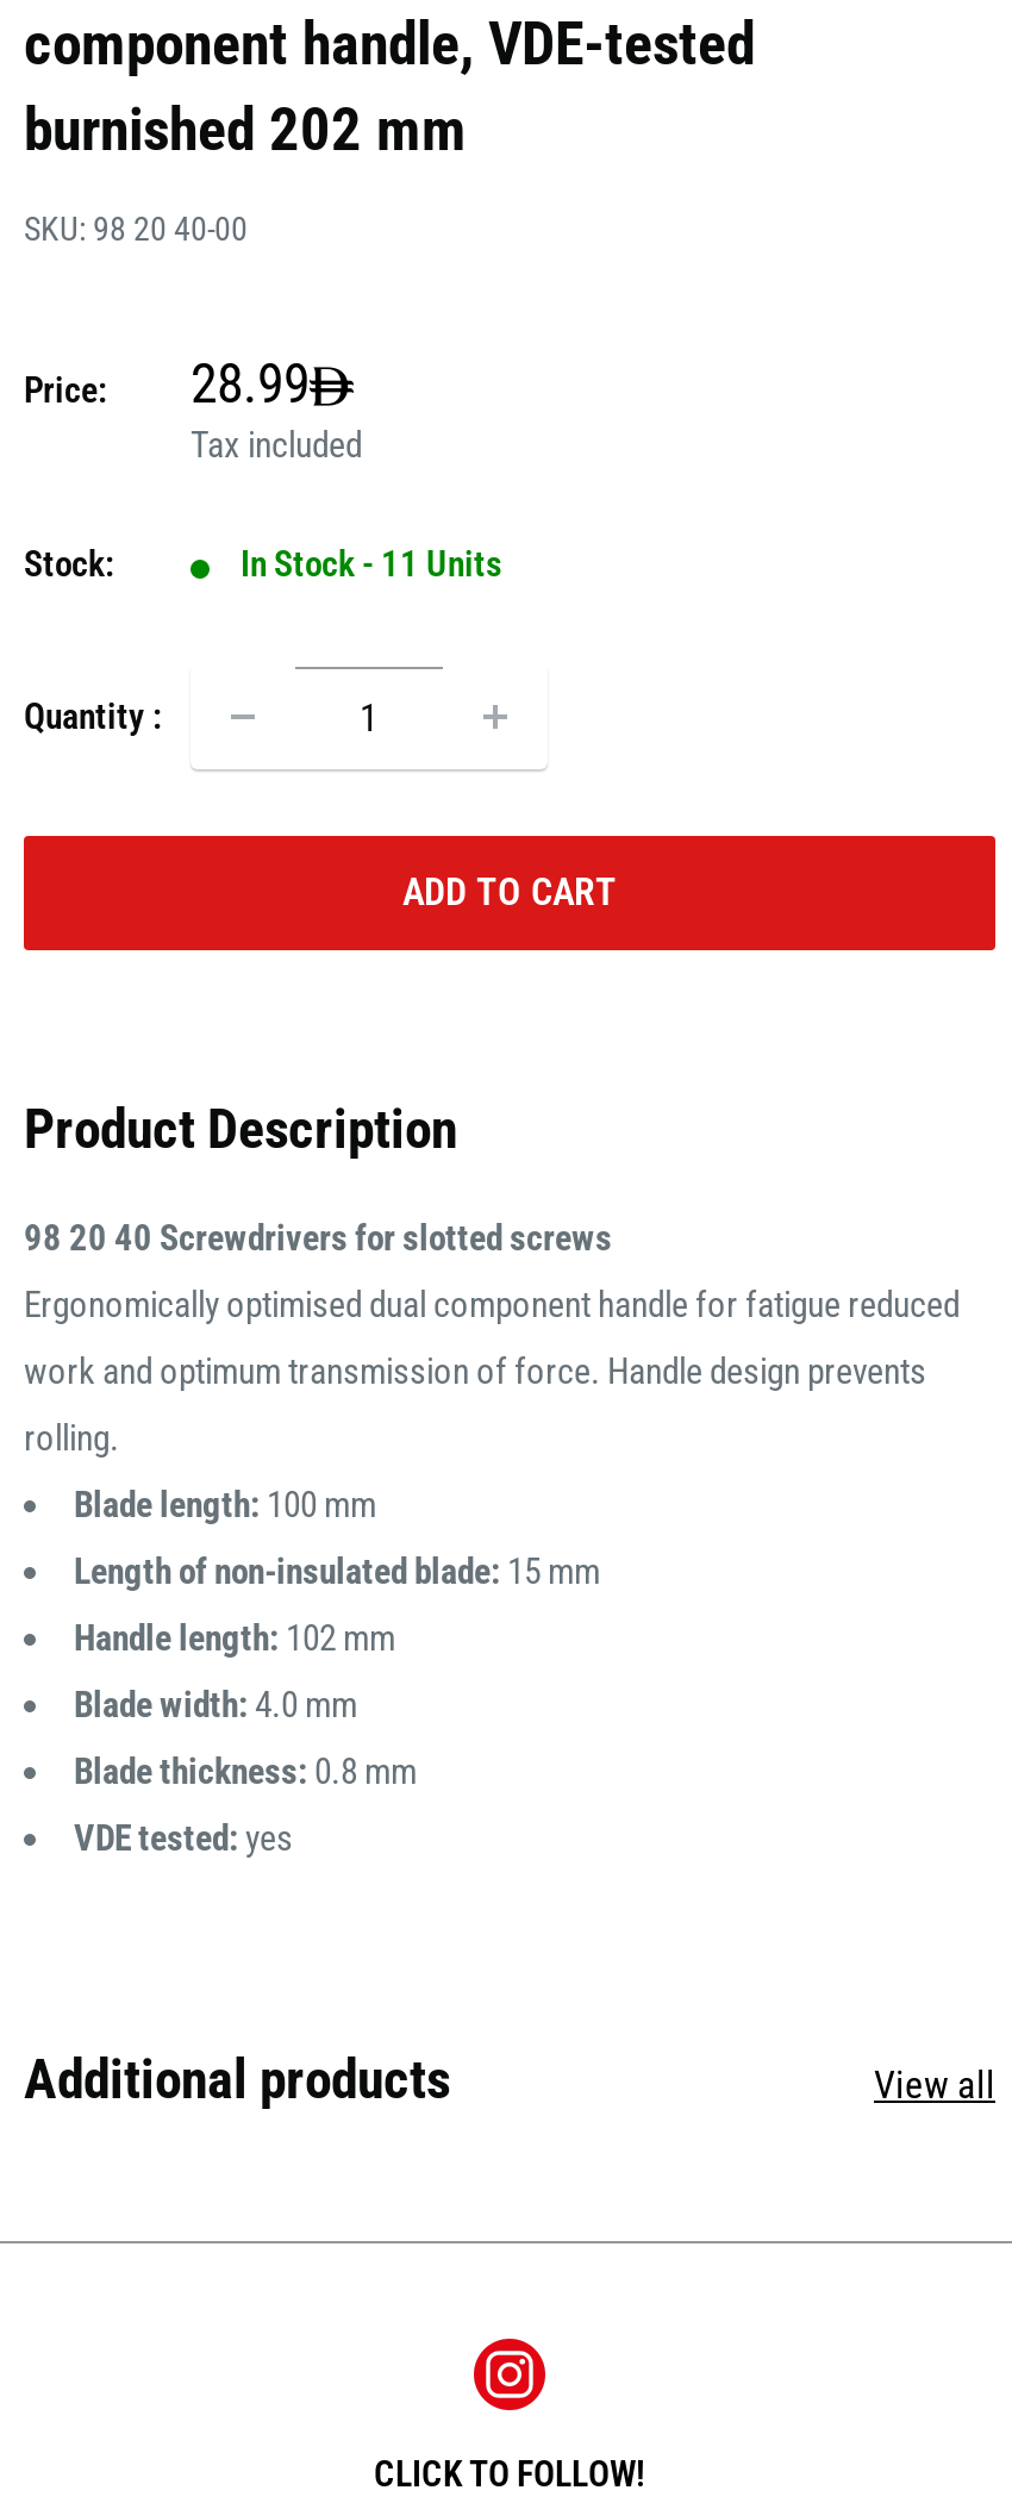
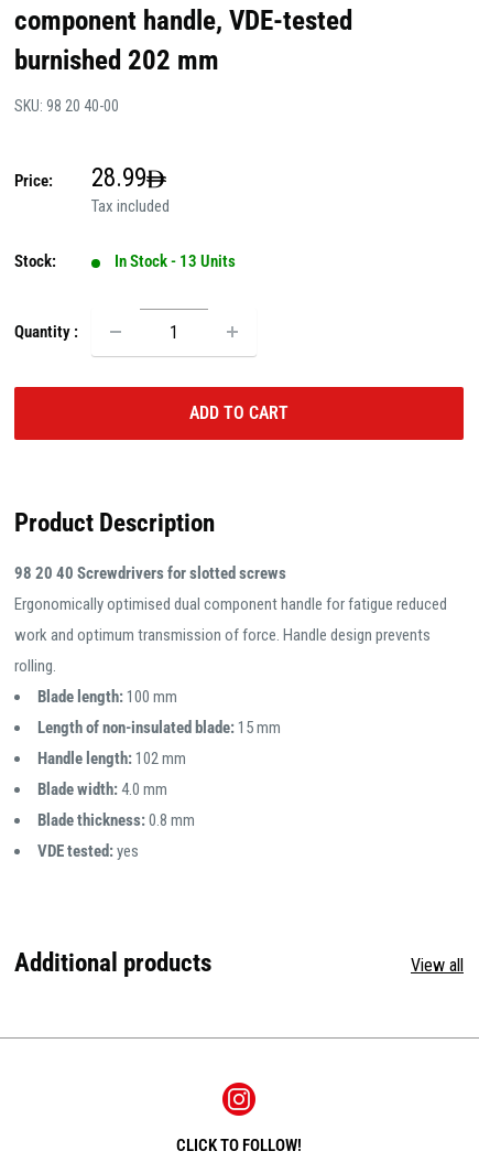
[240,543,502,586] In Stock - 11 Units -> [115,252,236,271] In Stock - 13 Units

